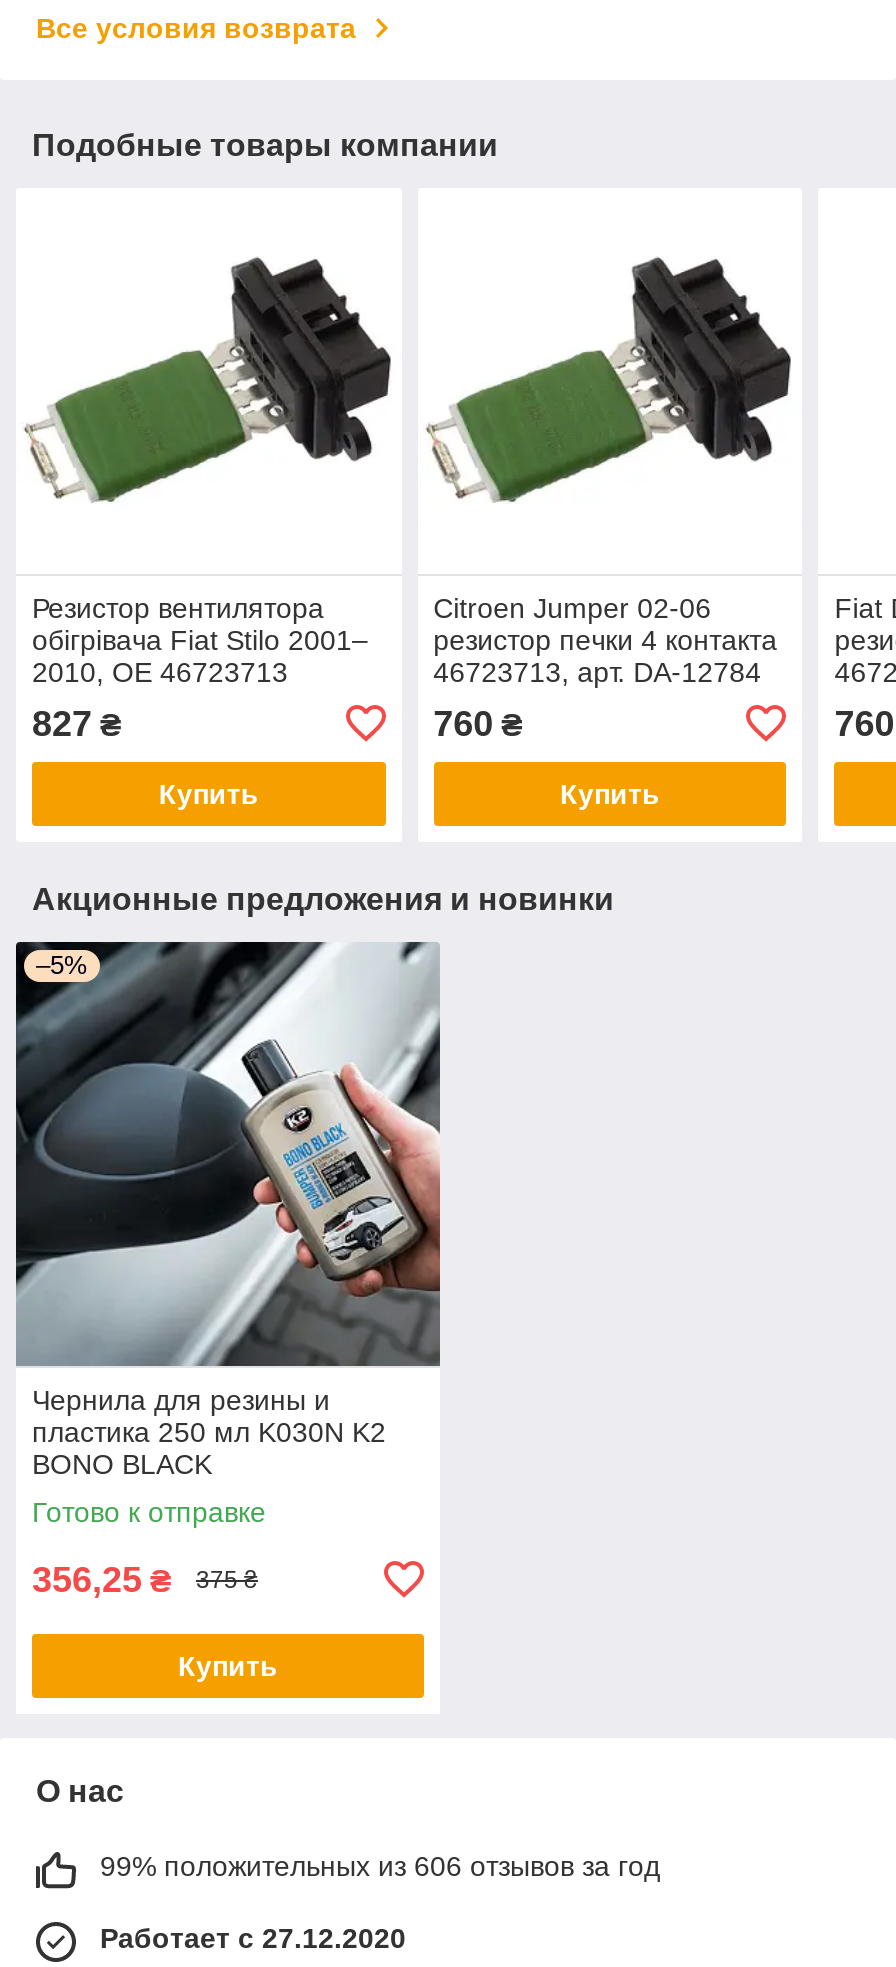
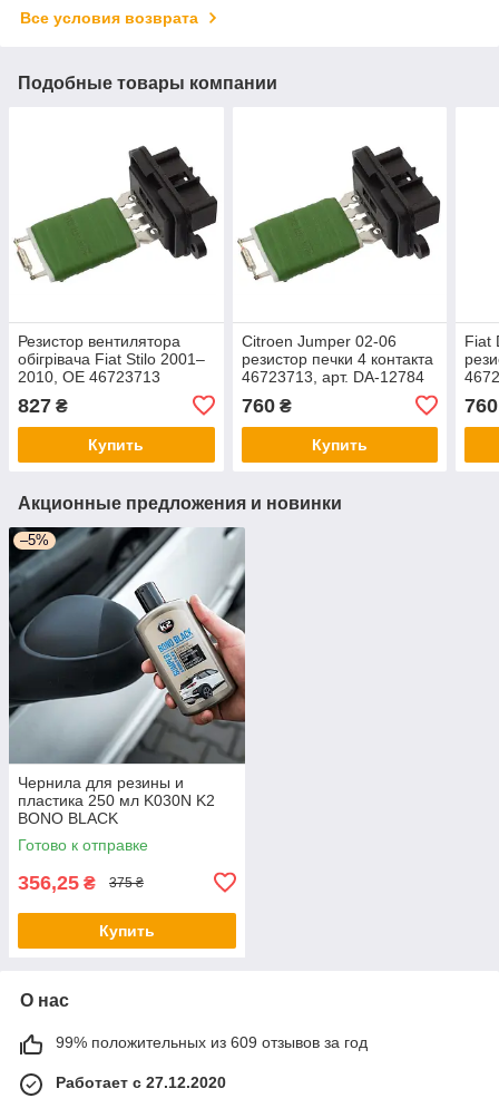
[100,1850,660,1882] 99% положительных из 606 отзывов за год -> [56,1033,368,1051] 99% положительных из 609 отзывов за год

